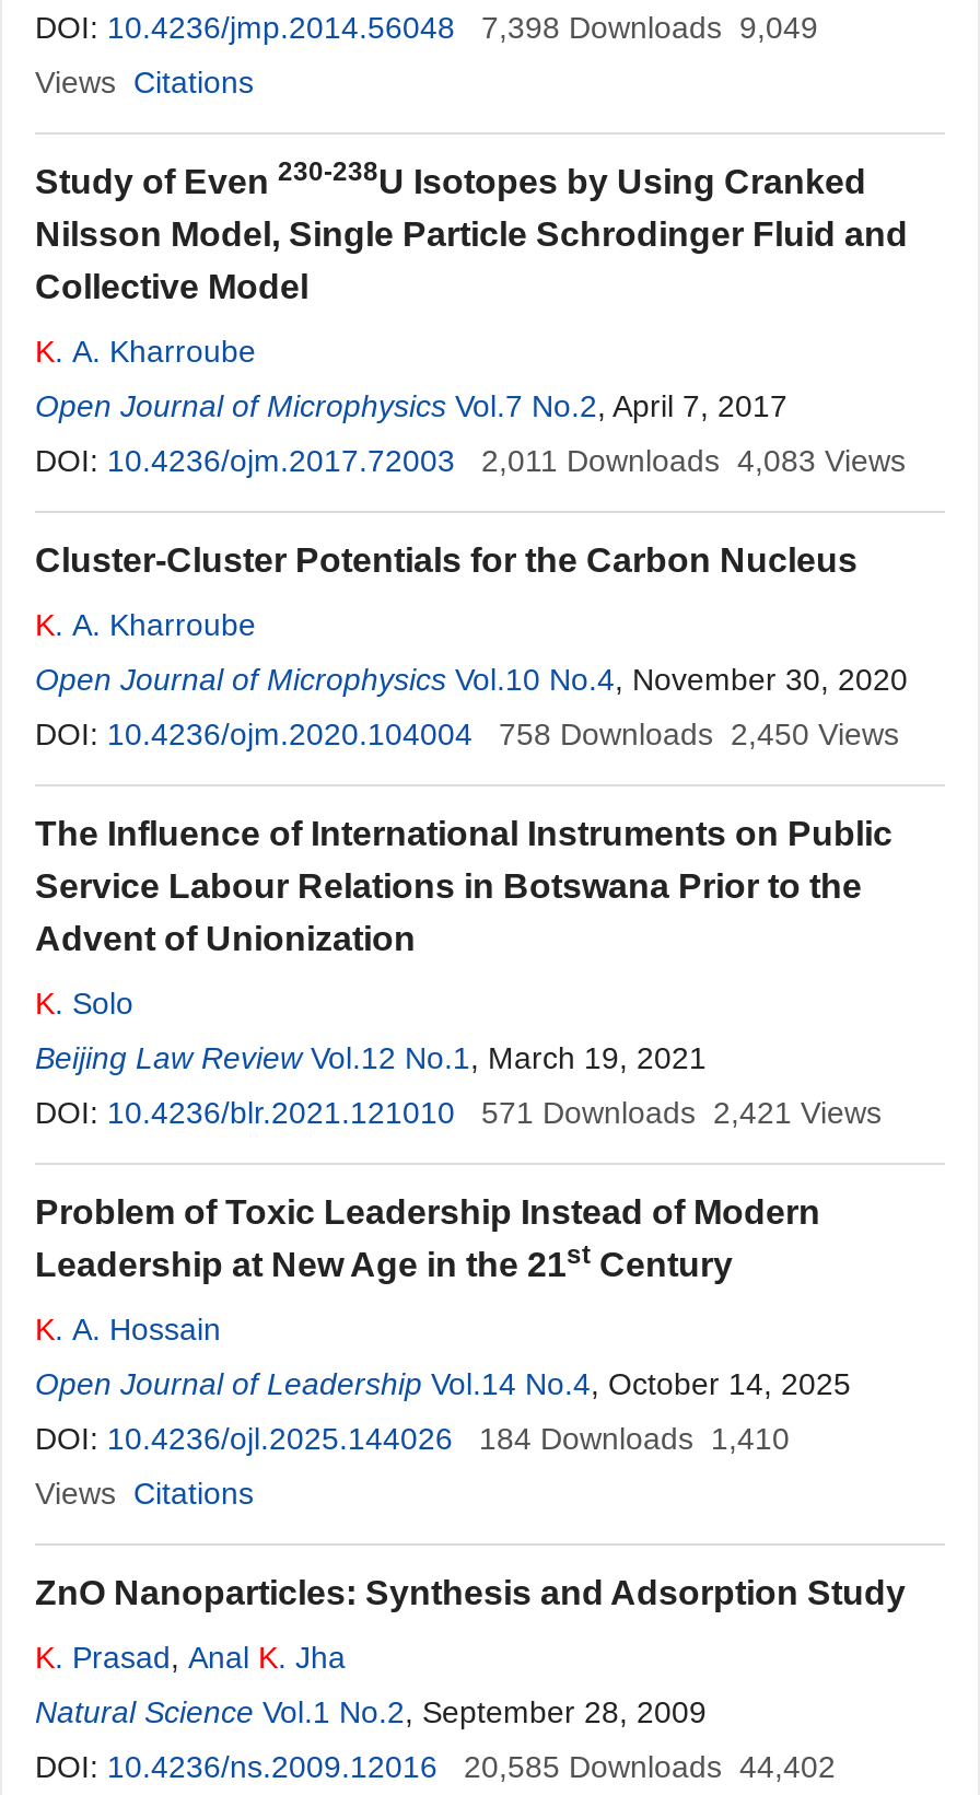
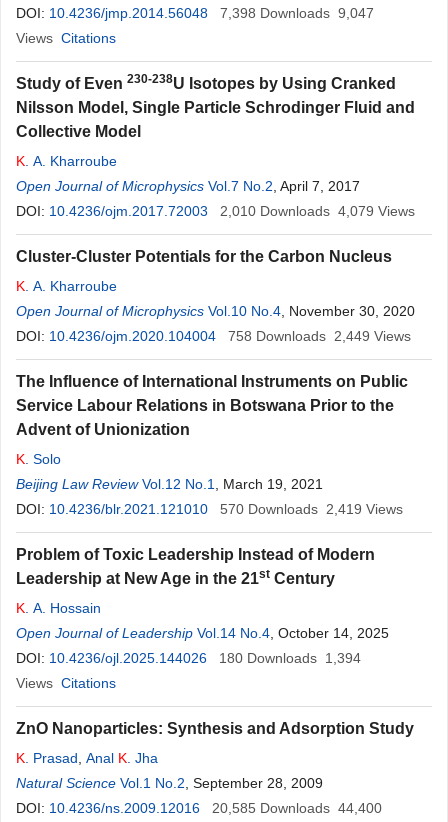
[35,10,818,45] DOI: 10.4236/jmp.2014.56048 7,398 Downloads 9,049 -> [16,5,374,21] DOI: 10.4236/jmp.2014.56048 7,398 Downloads 9,047
[481,443,906,478] 2,011 Downloads 4,083 Views -> [220,203,415,219] 2,010 Downloads 4,079 Views
[499,716,899,751] 758 Downloads 2,450 Views -> [228,328,411,344] 758 Downloads 2,449 Views
[481,1095,882,1130] 571 Downloads 2,421 Views -> [220,501,403,517] 570 Downloads 2,419 Views
[35,1421,790,1456] DOI: 10.4236/ojl.2025.144026 184 Downloads 1,410 -> [16,650,361,666] DOI: 10.4236/ojl.2025.144026 180 Downloads 1,394
[35,1749,836,1784] DOI: 10.4236/ns.2009.12016 20,585 Downloads 44,402 -> [16,800,382,816] DOI: 10.4236/ns.2009.12016 20,585 Downloads 44,400

